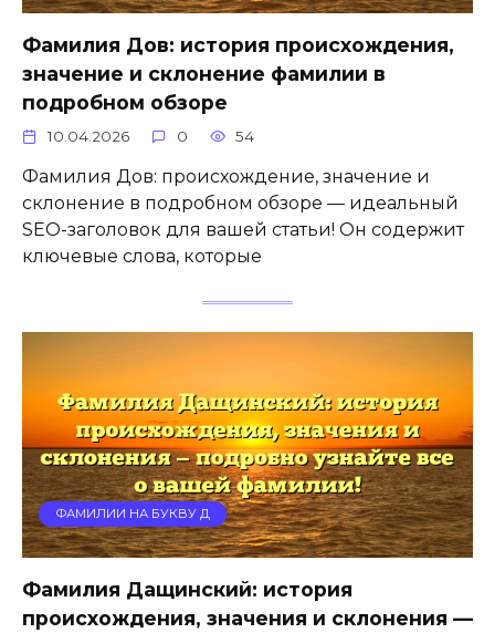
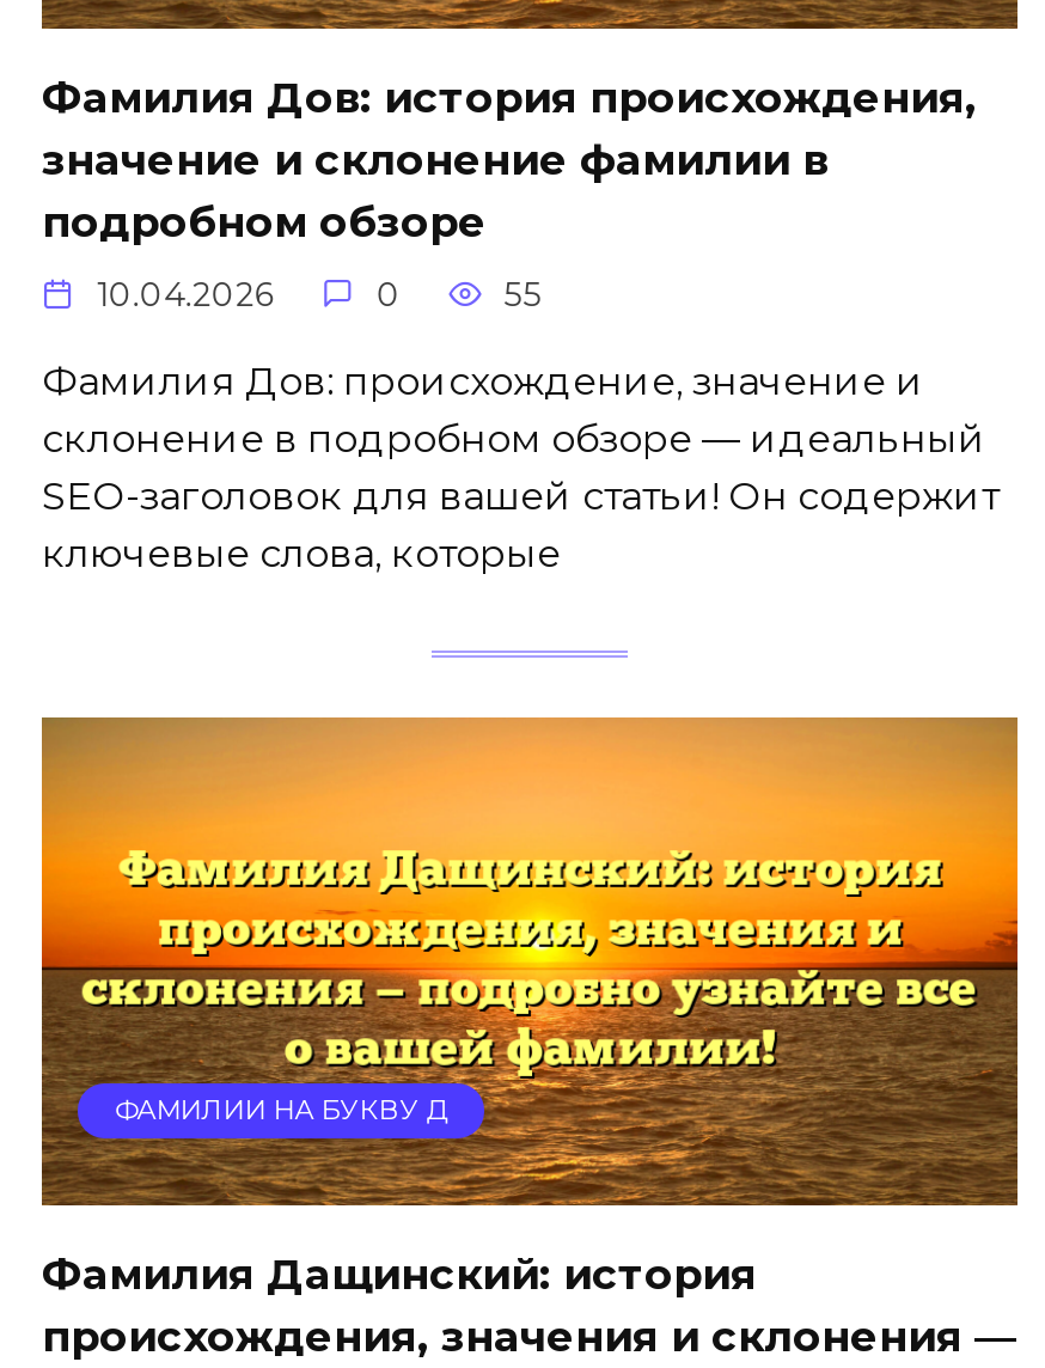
[236,127,254,145] 54 -> [504,275,542,313] 55

